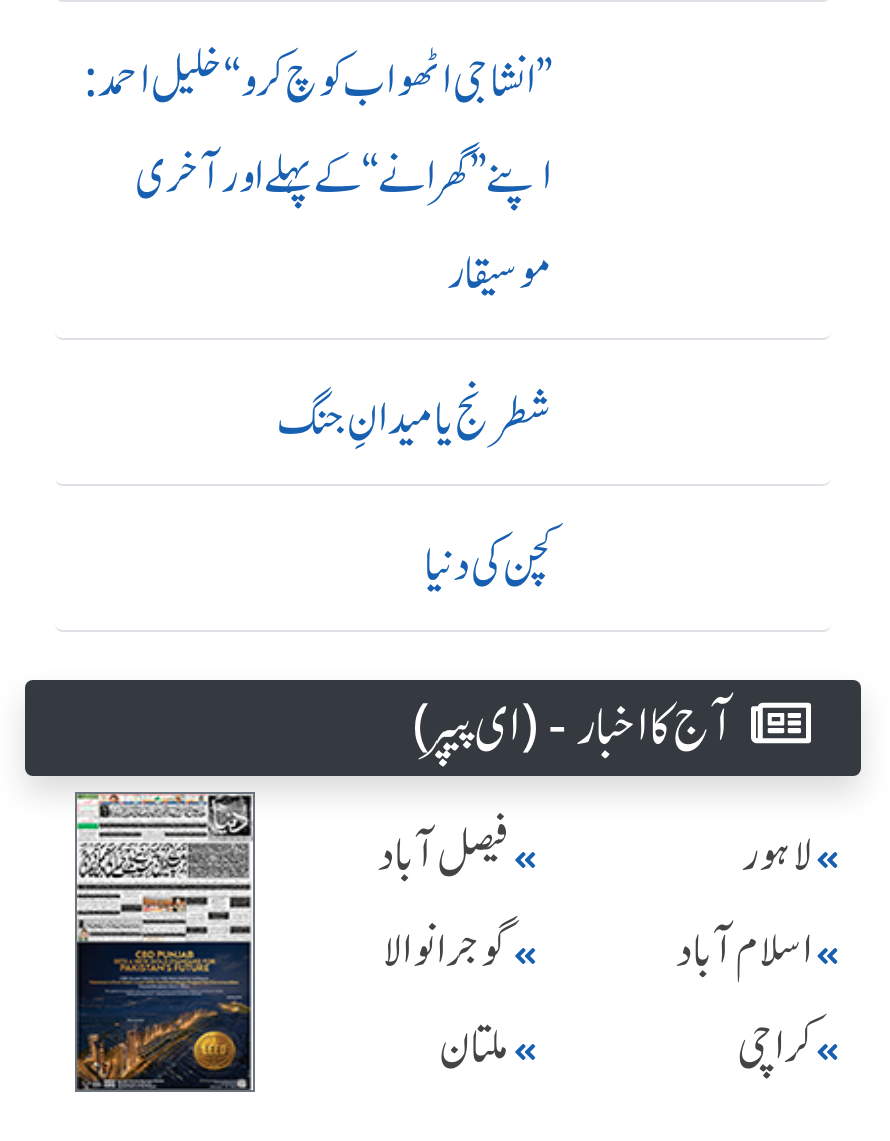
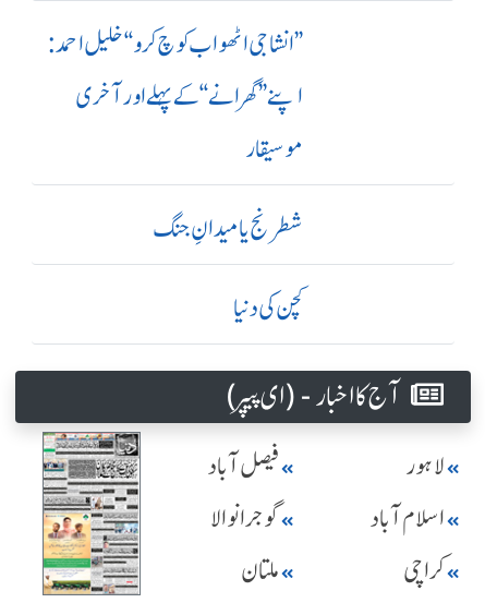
[75,804,253,1092] [image] -> [43,437,140,595] [image]

